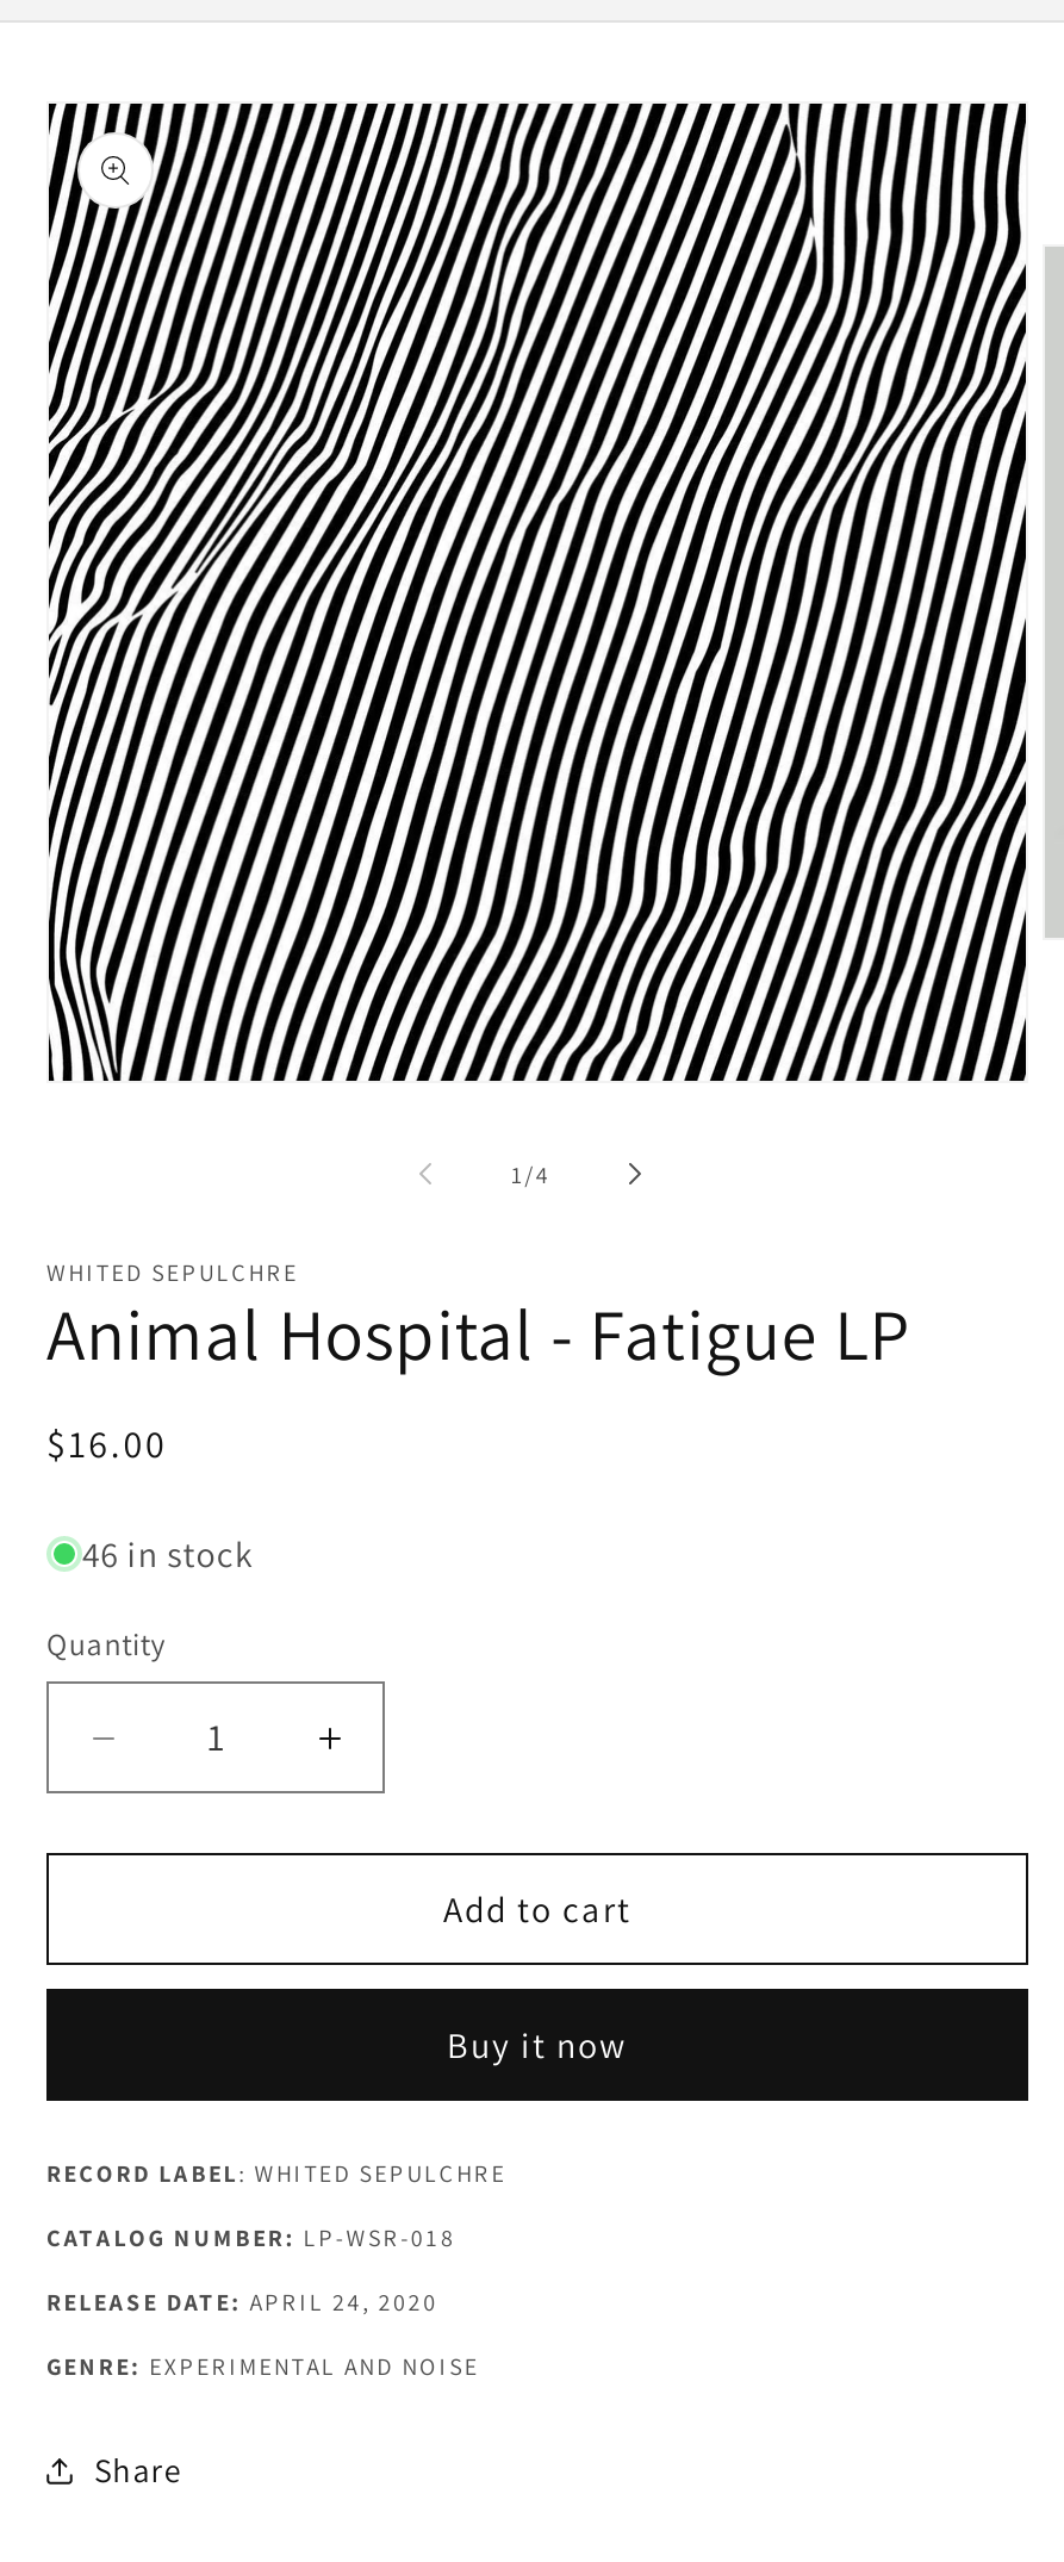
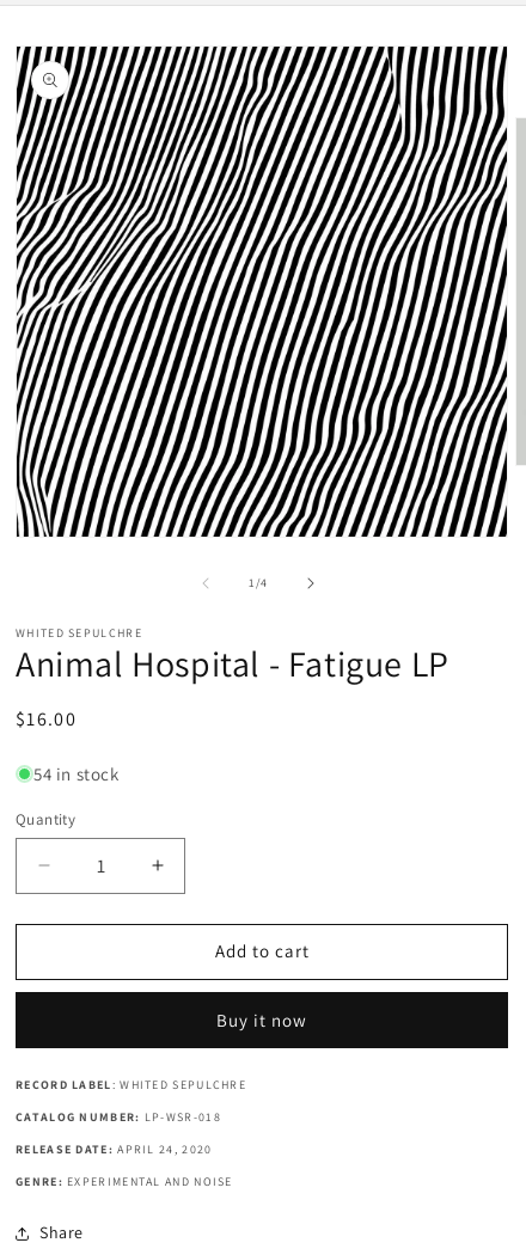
[82,1531,253,1576] 46 in stock -> [33,762,119,785] 54 in stock

